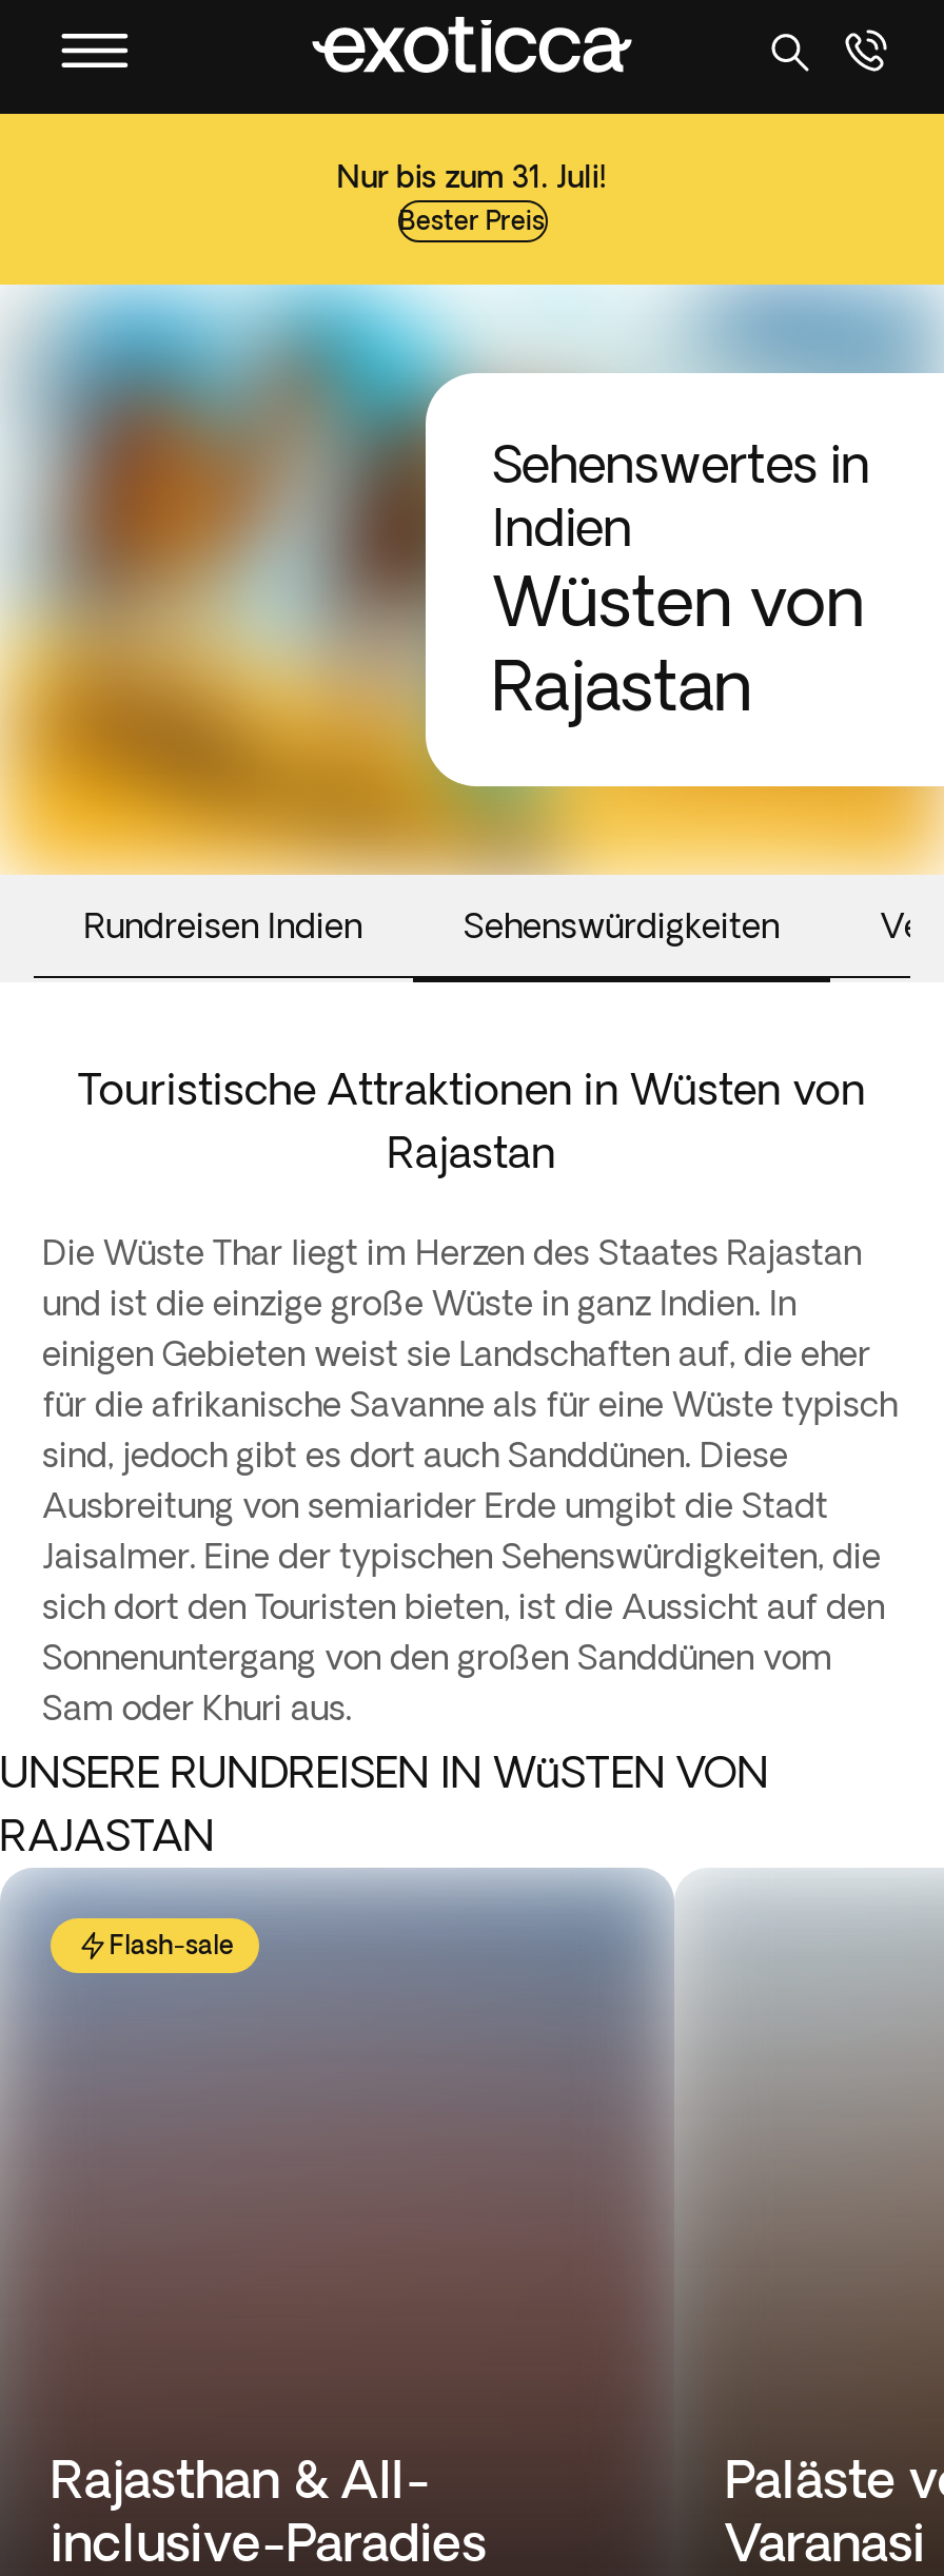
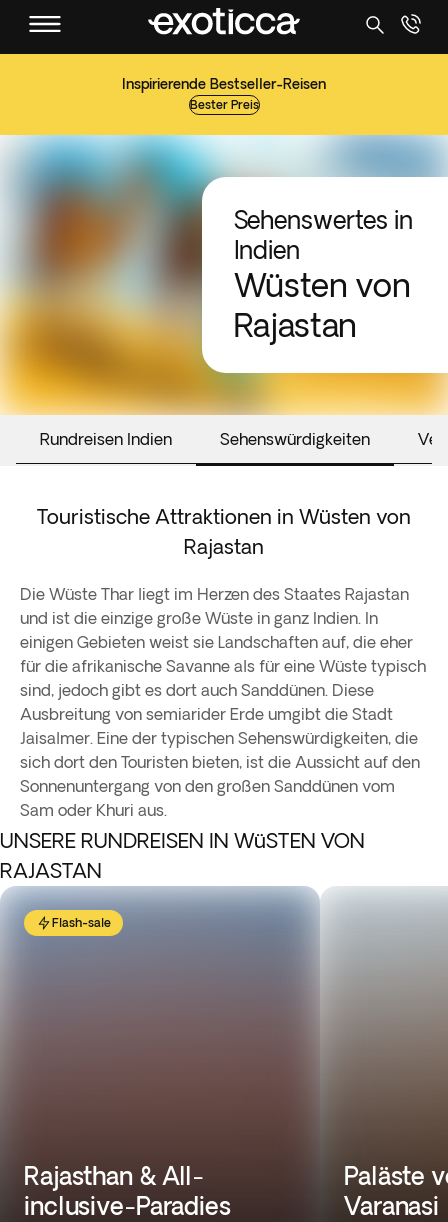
[337,160,607,194] Nur bis zum 31. Juli! -> [122,76,326,92] Inspirierende Bestseller-Reisen

